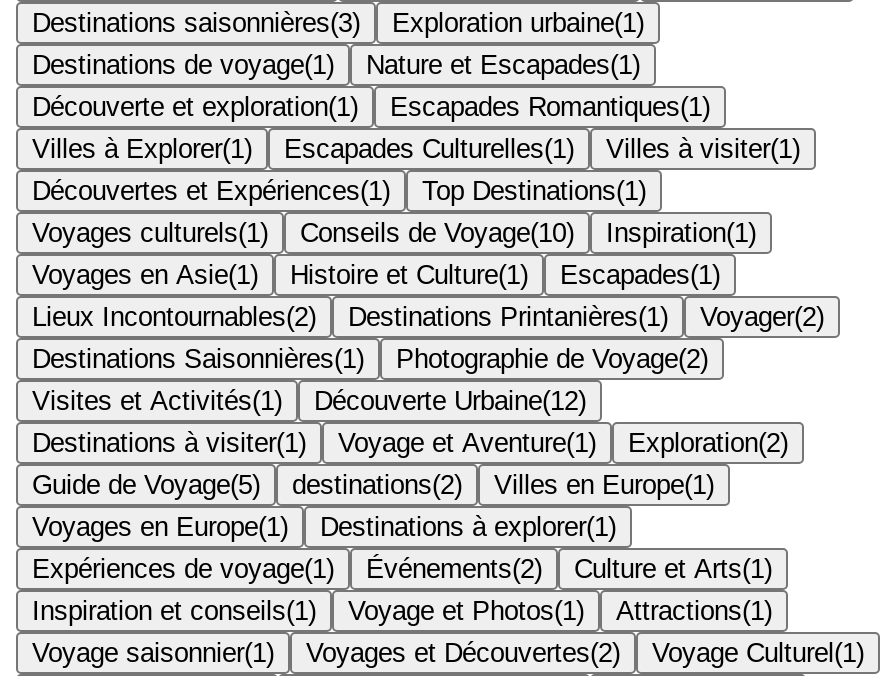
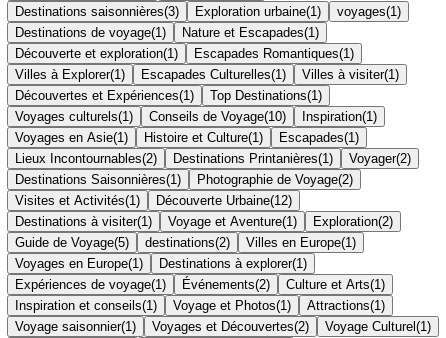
none -> [337,4,401,19] voyages(1)

